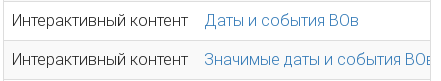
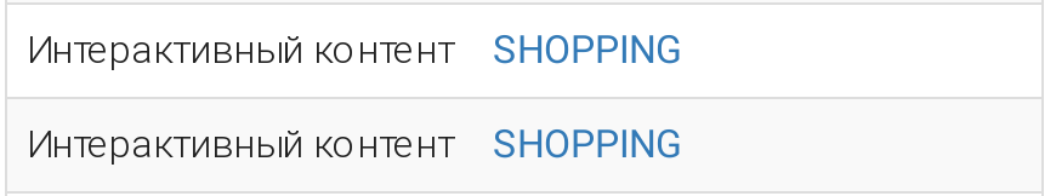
[204,11,359,30] Даты и события ВОв -> [493,27,682,73] SHOPPING
[204,50,435,69] Значимые даты и события ВОв -> [493,121,682,167] SHOPPING

